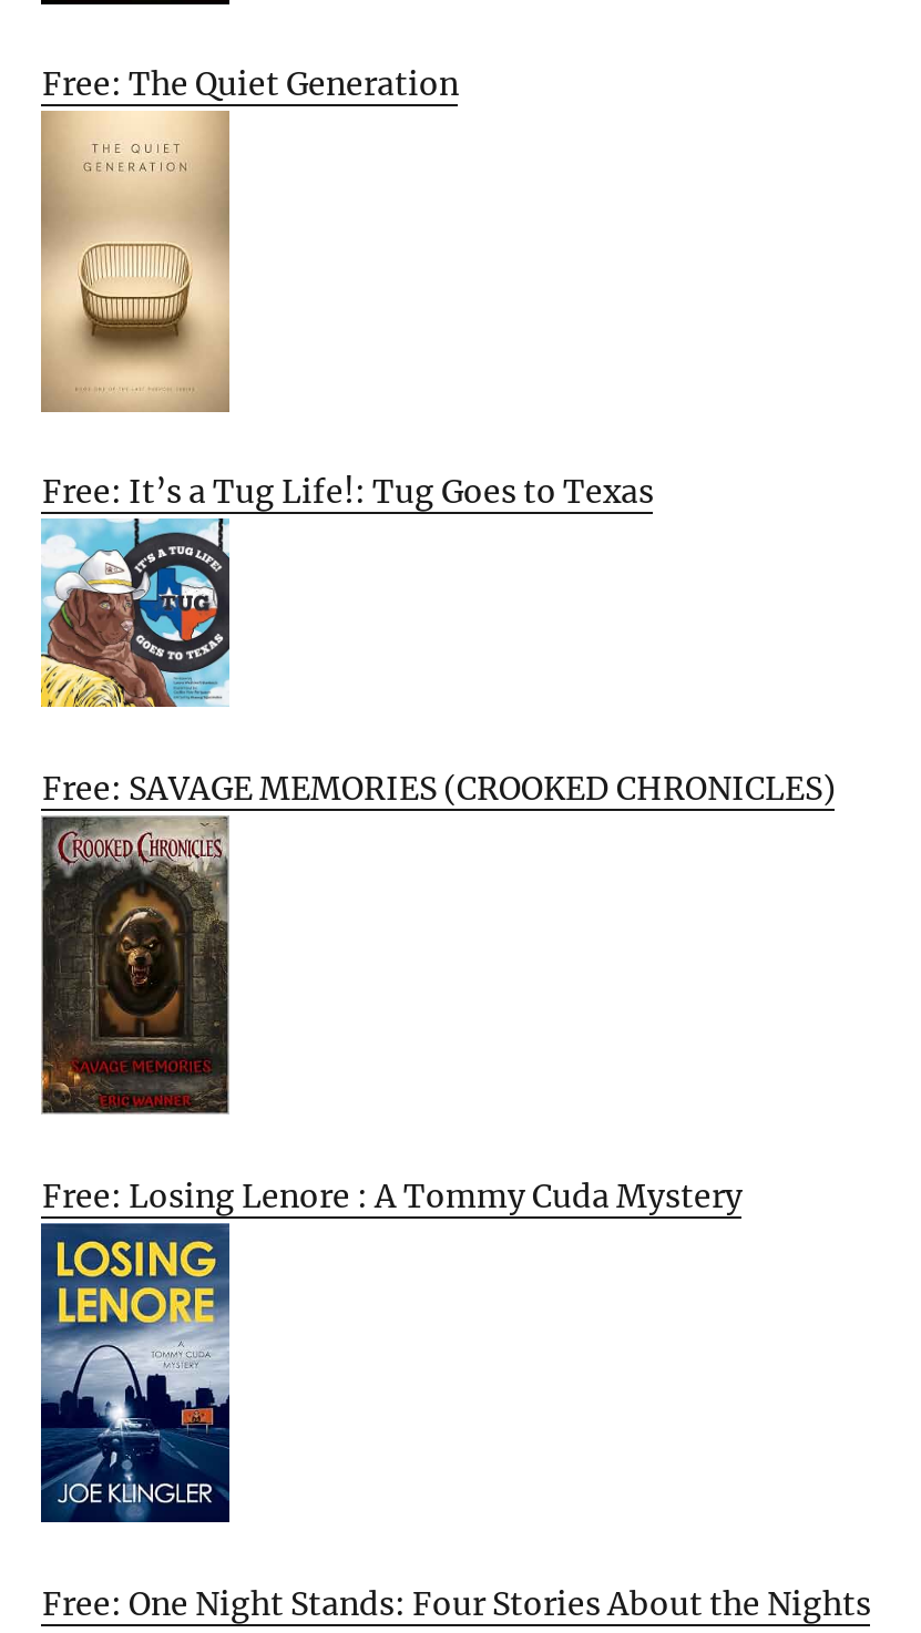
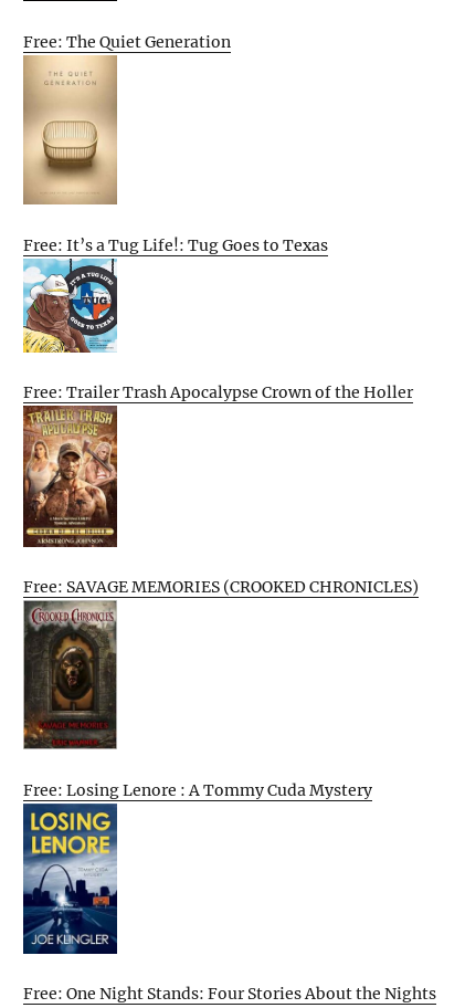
none -> [22,411,118,548] [image]
none -> [24,383,414,403] Free: Trailer Trash Apocalypse Crown of the Holler

